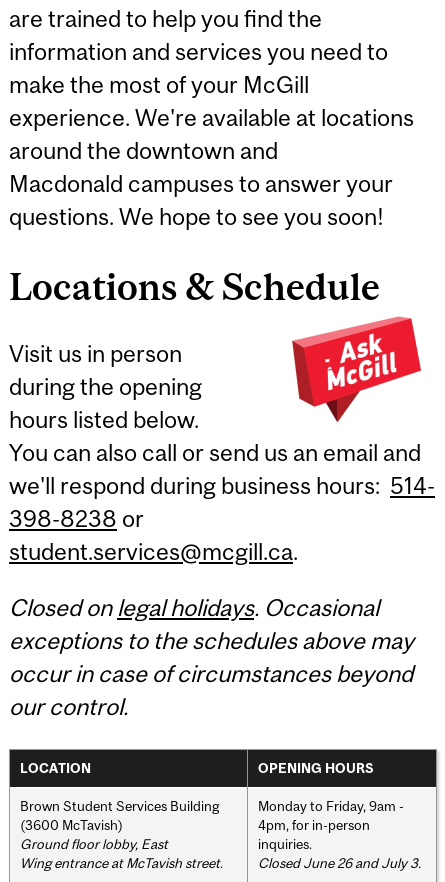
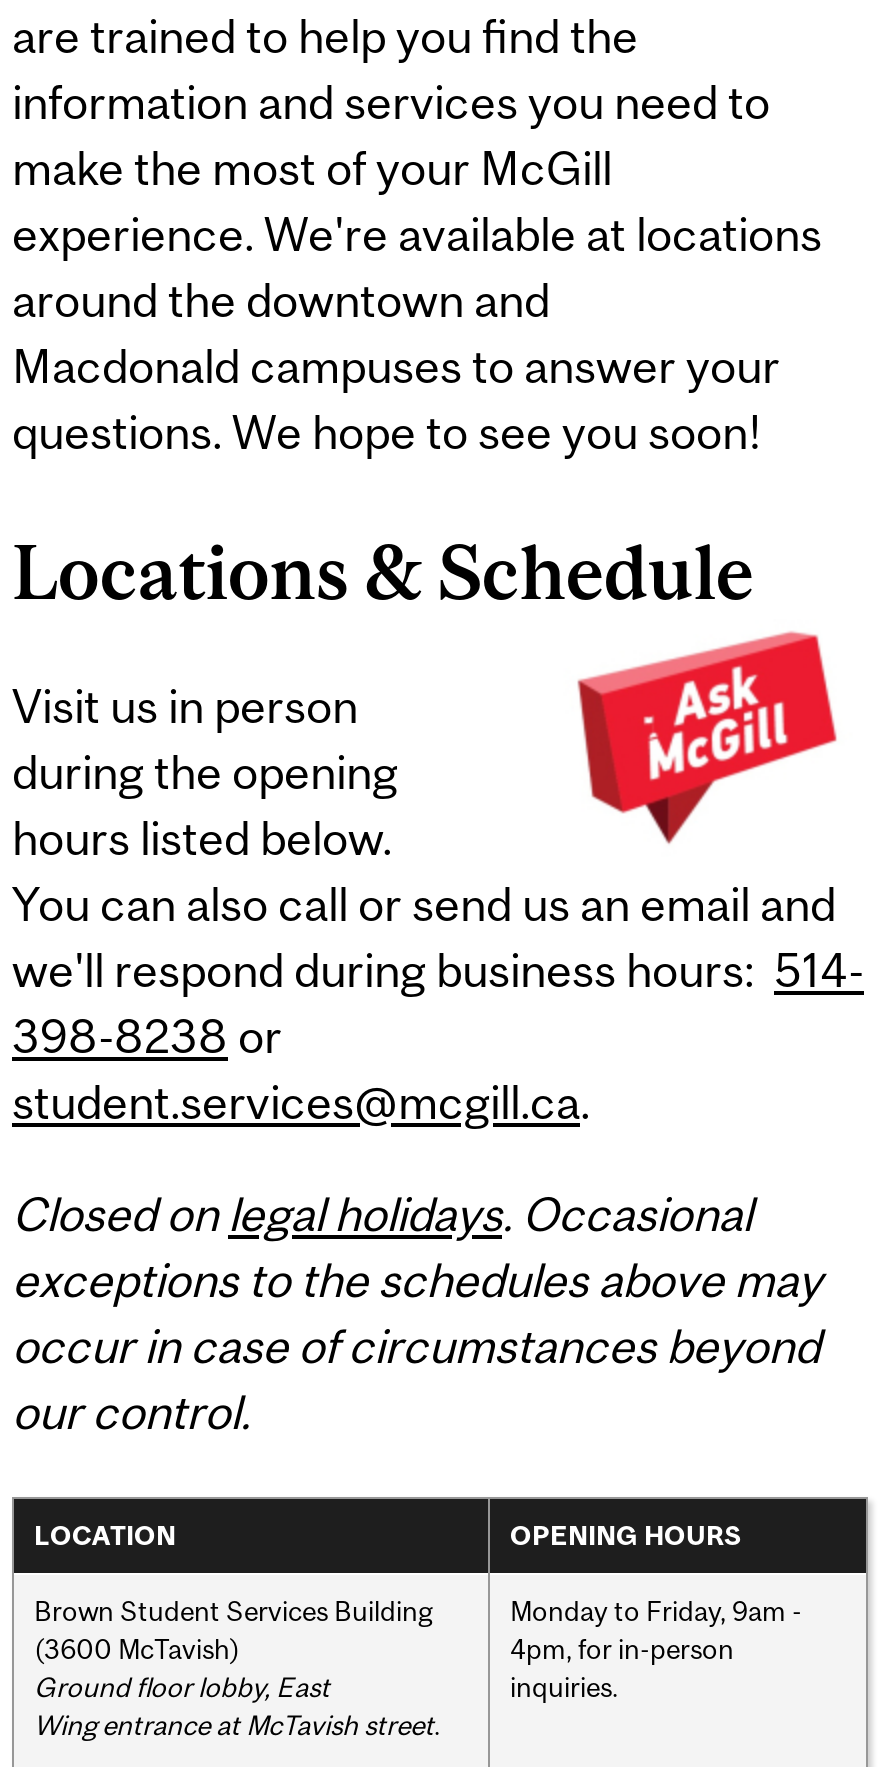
[258,855,421,871] Closed June 26 and July 3. -> none

